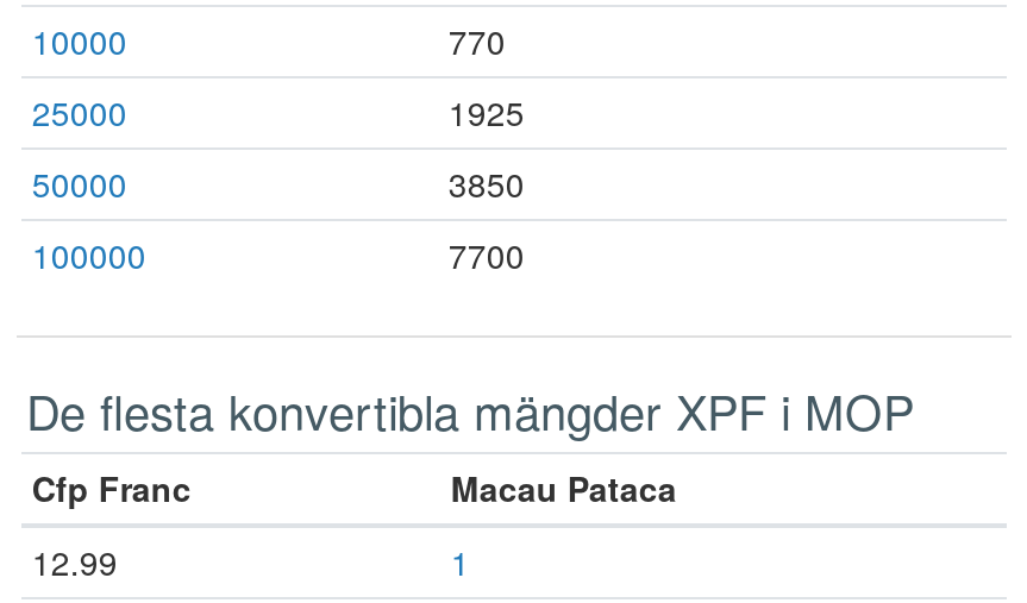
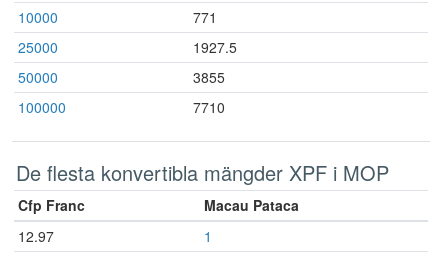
[448,17,506,64] 770 -> [193,7,217,27] 771
[448,88,525,136] 1925 -> [193,37,237,57] 1927.5
[448,159,525,207] 3850 -> [193,67,225,87] 3855
[448,231,525,278] 7700 -> [193,97,225,117] 7710
[32,538,118,585] 12.99 -> [18,226,54,246] 12.97

